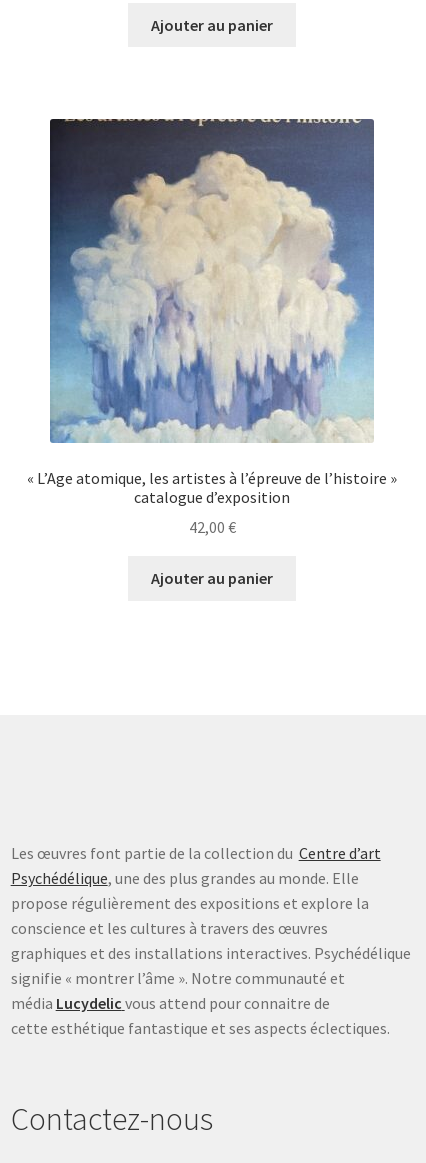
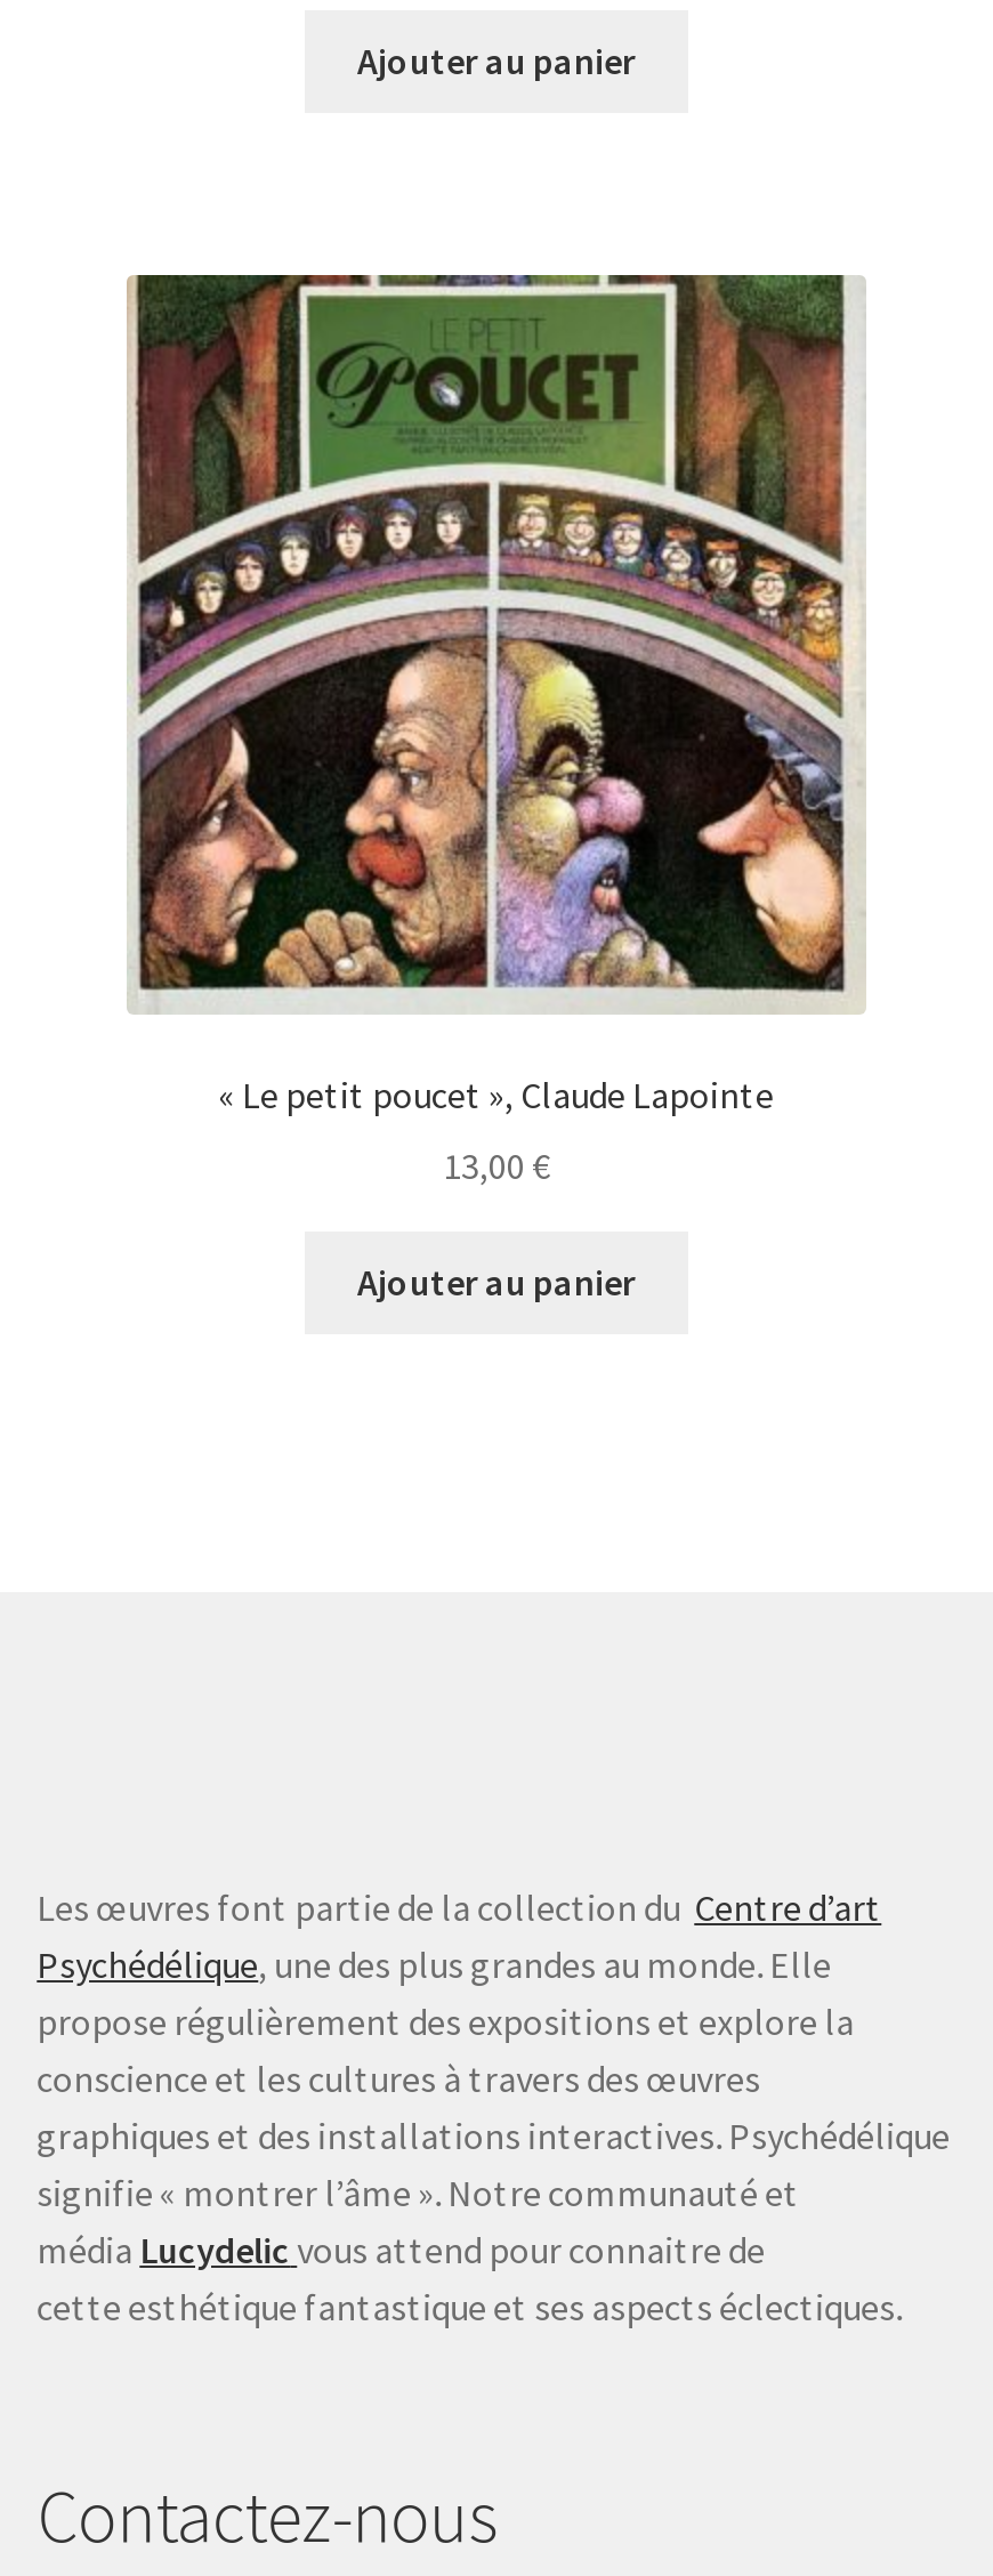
[27,118,397,507] [image] | « L’Age atomique, les artistes à l’épreuve de l’histoire » | catalogue d’exposition -> [127,274,864,1118] [image] | « Le petit poucet », Claude Lapointe
[188,517,235,537] 42,00 € -> [443,1142,550,1188] 13,00 €

